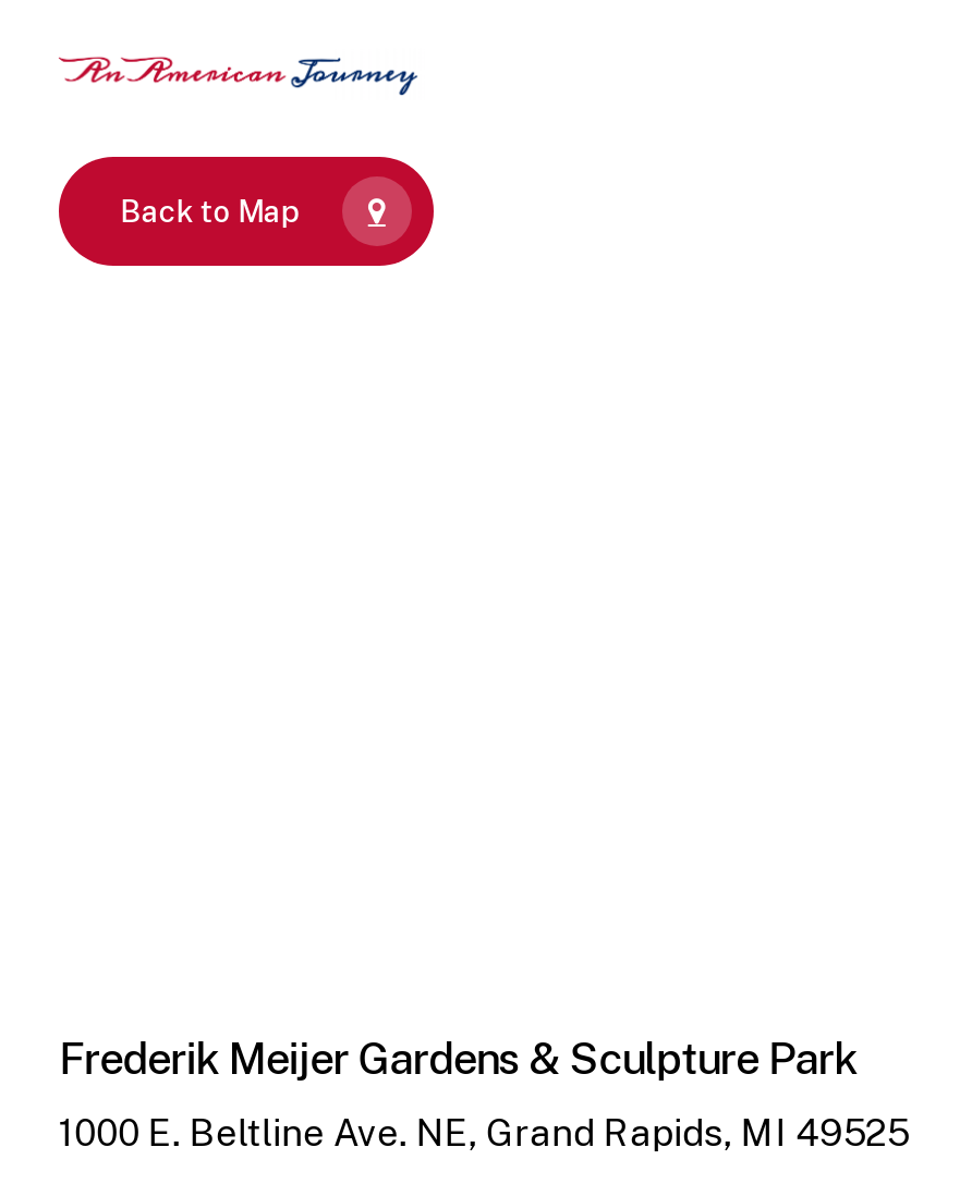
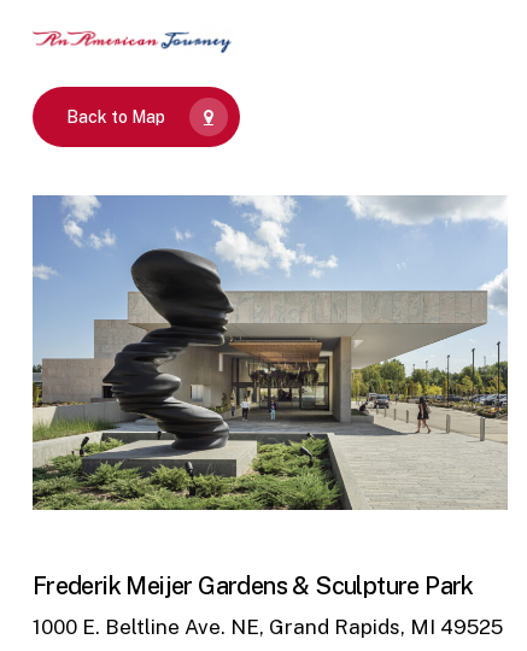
none -> [31,194,509,511] [image]

